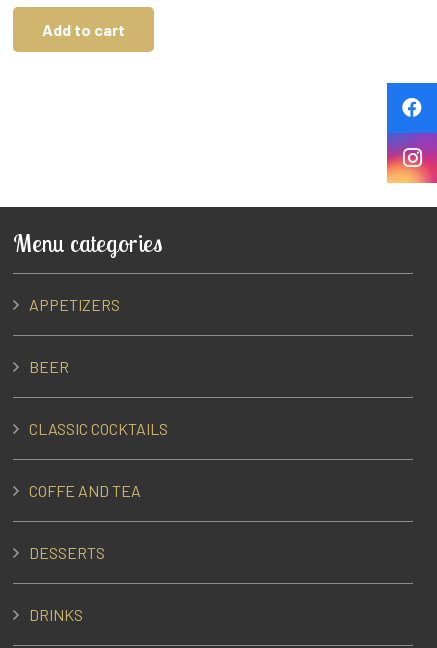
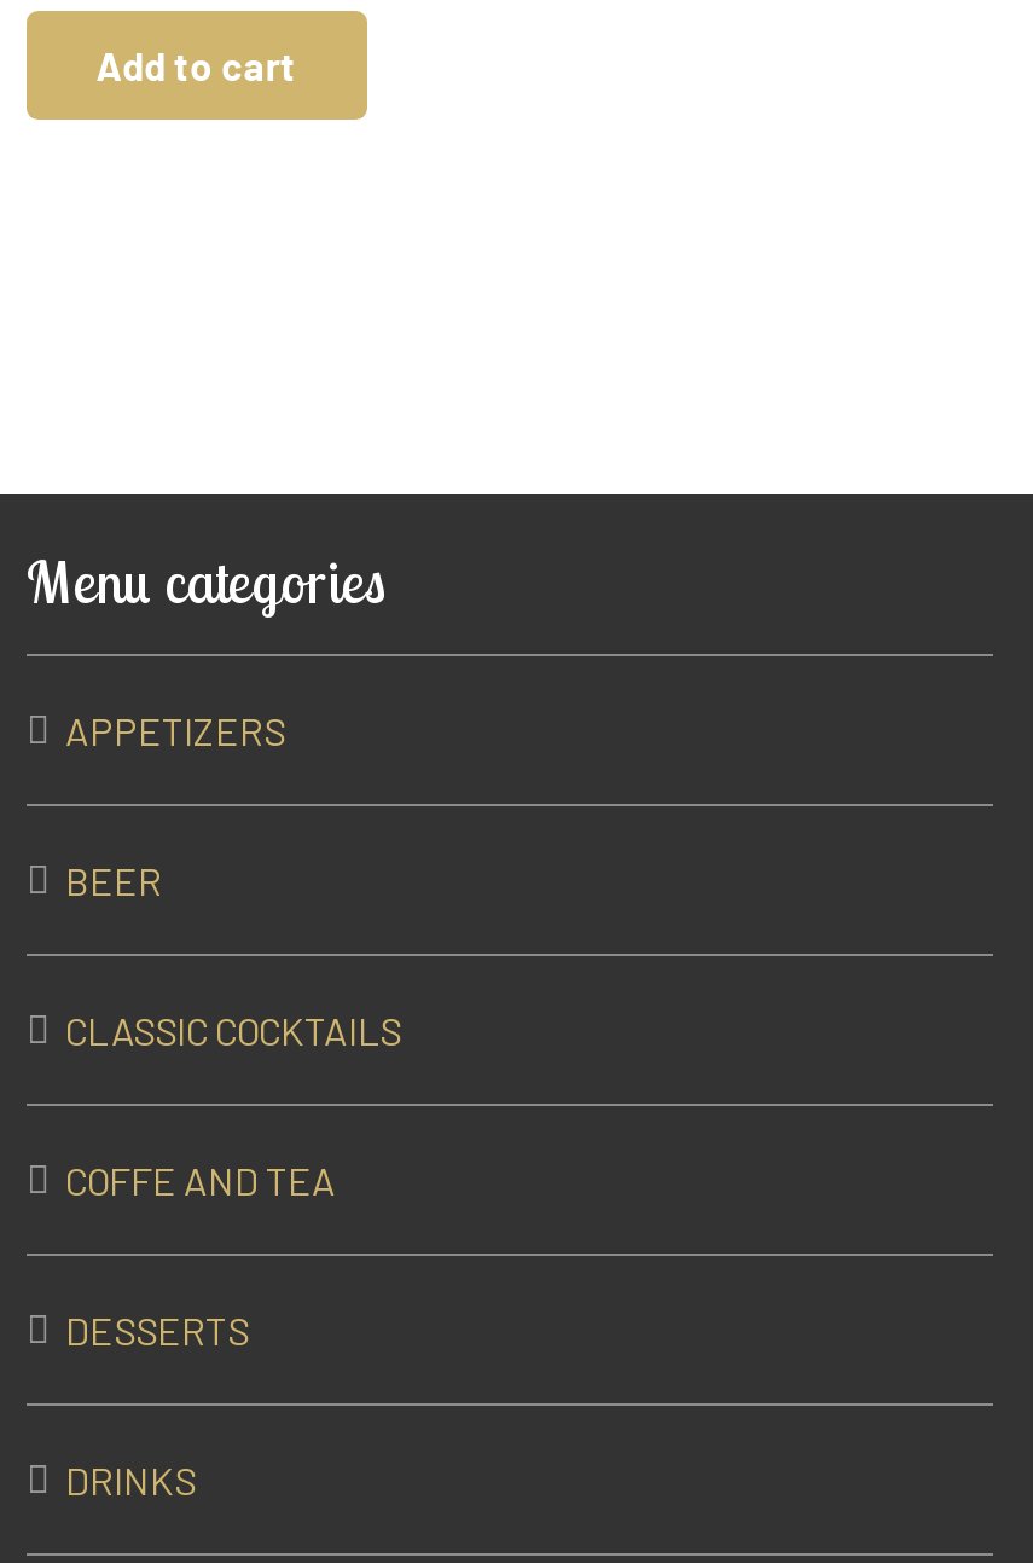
[386,82,434,184] [image] -> none

